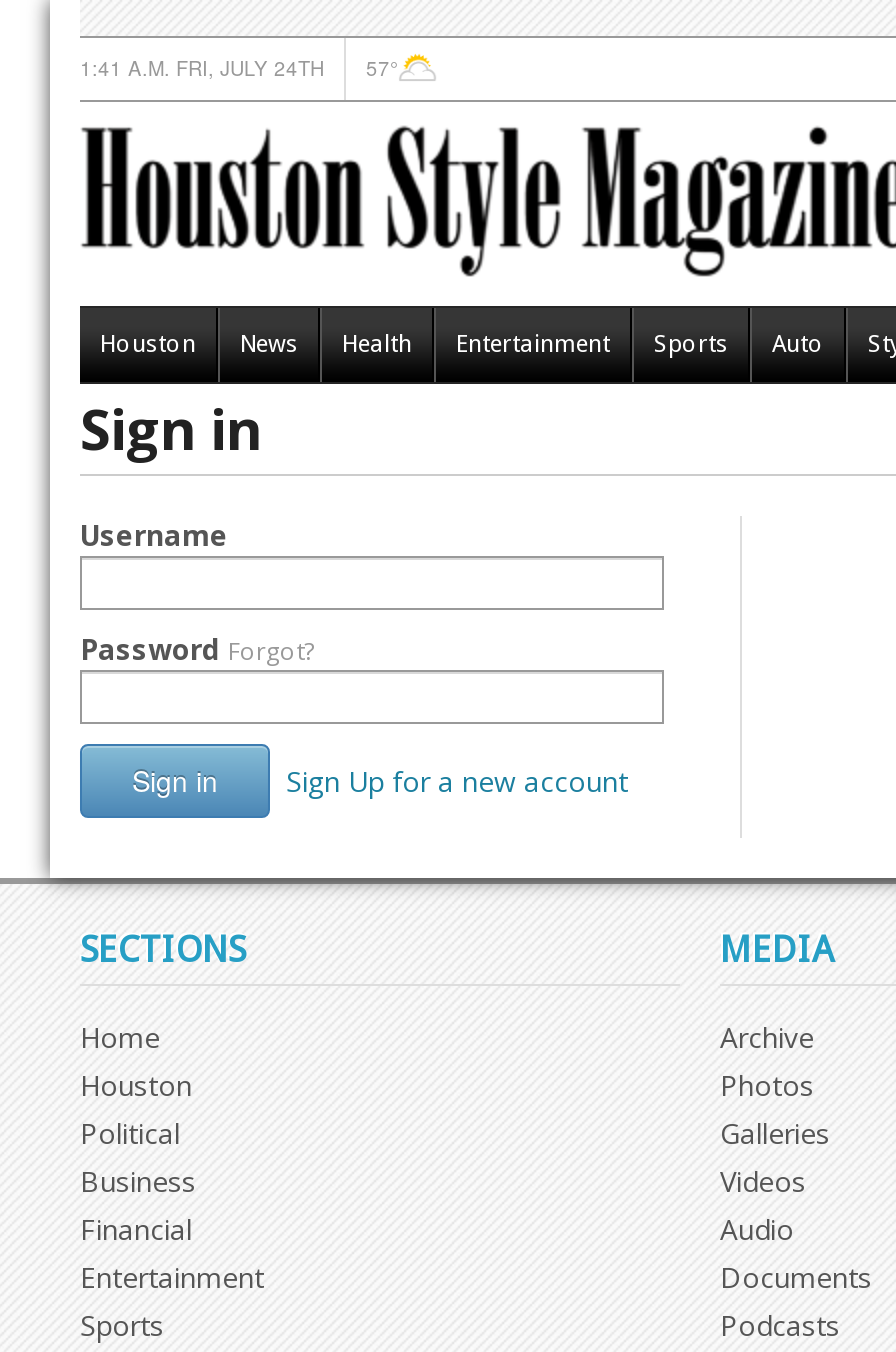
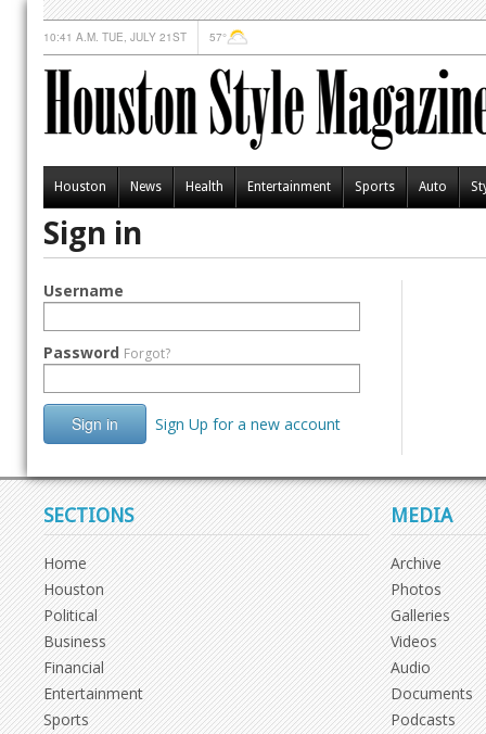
[80,54,398,82] 1:41 A.M. FRI, JULY 24TH 57° -> [43,29,227,45] 10:41 A.M. TUE, JULY 21ST 57°

